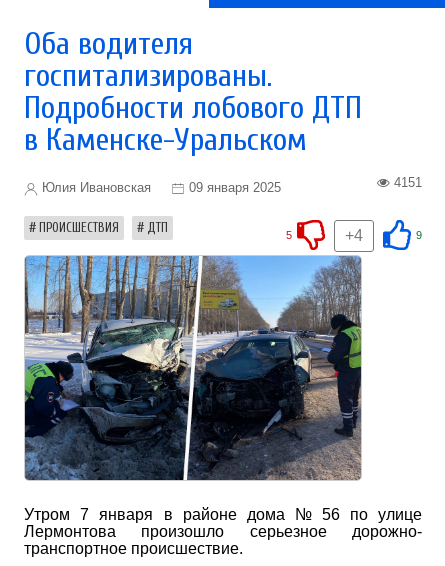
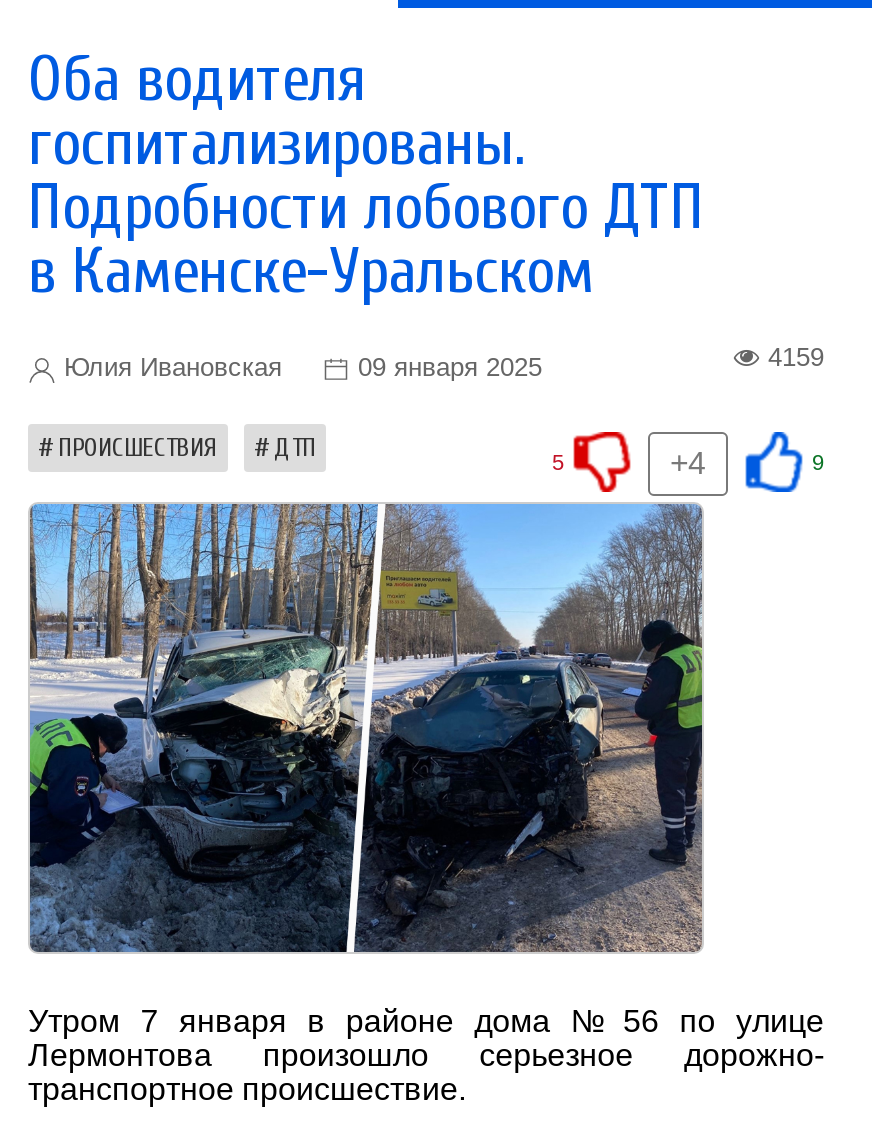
[394,175,422,190] 4151 -> [768,341,824,371] 4159

